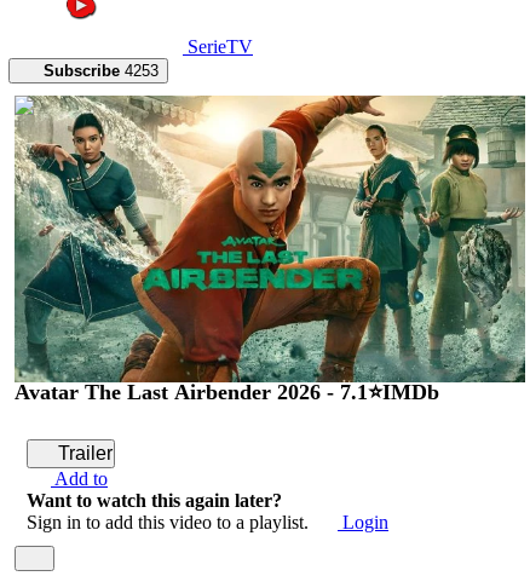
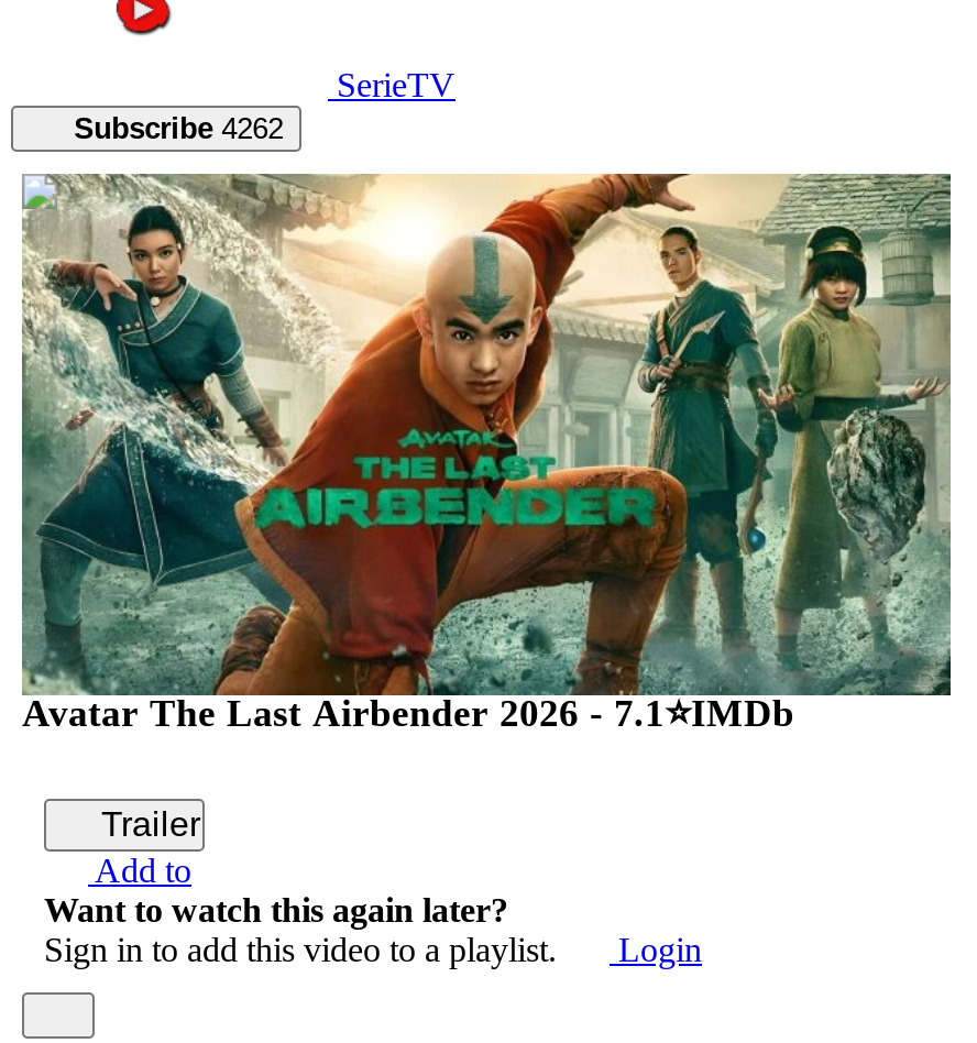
[43,62,158,80] Subscribe 4253 -> [74,112,283,145] Subscribe 4262

